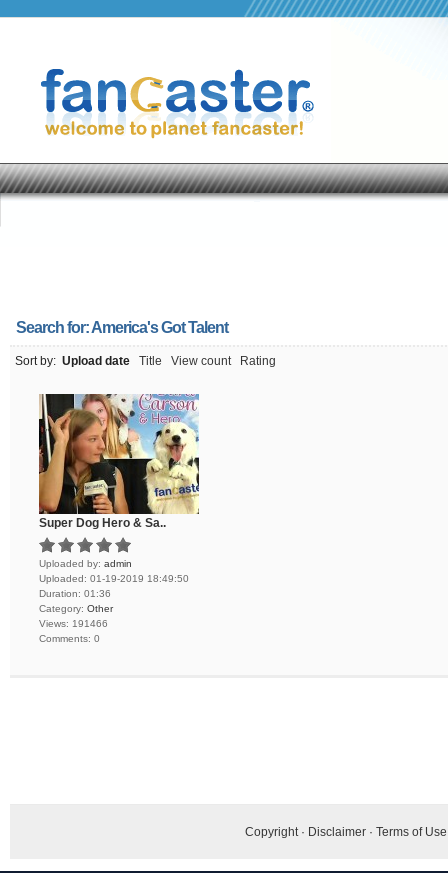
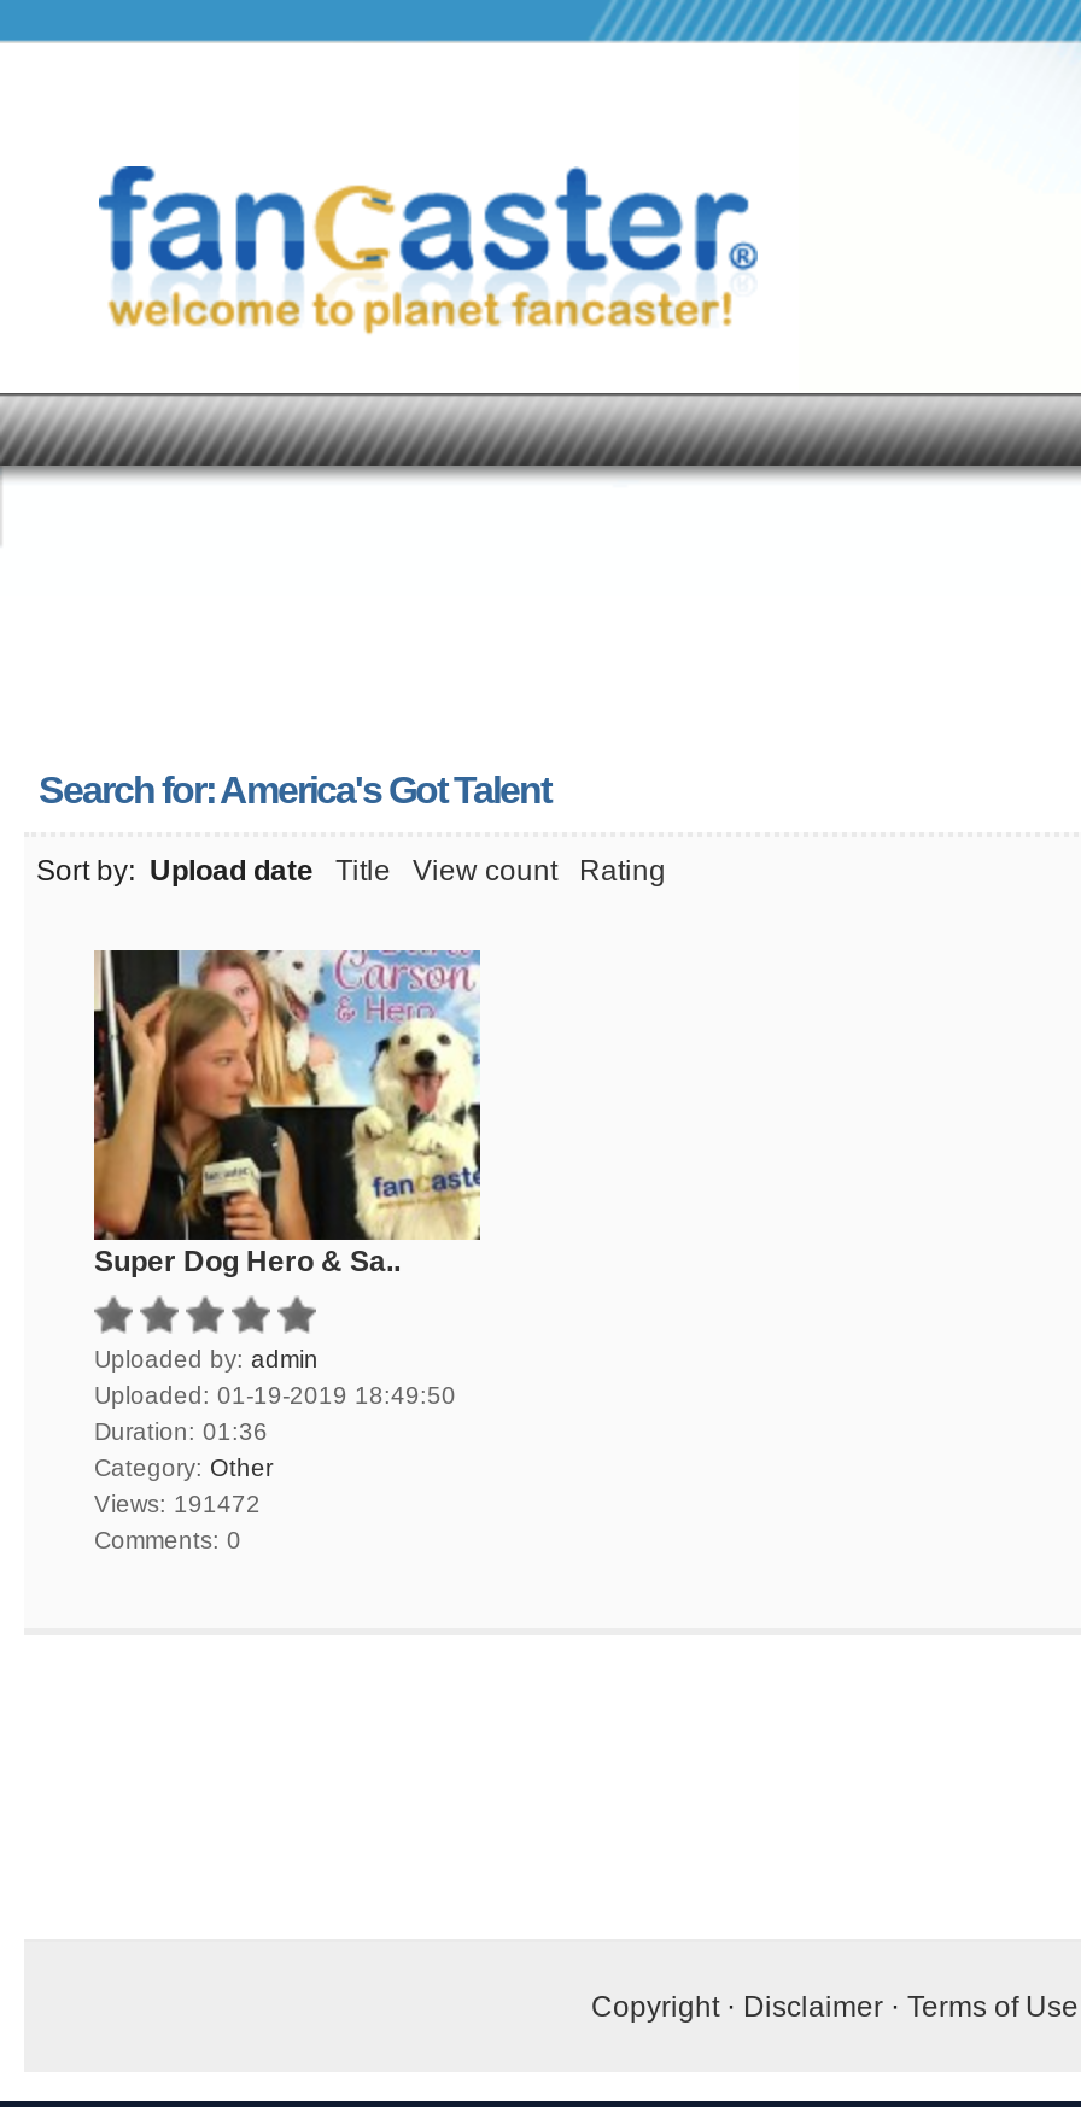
[39,618,108,629] Views: 191466 -> [94,1491,261,1517] Views: 191472

